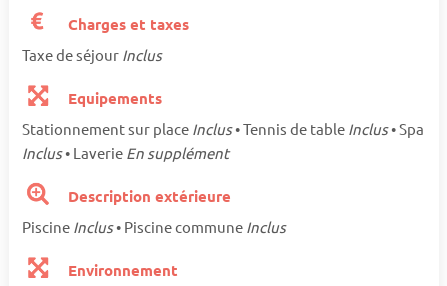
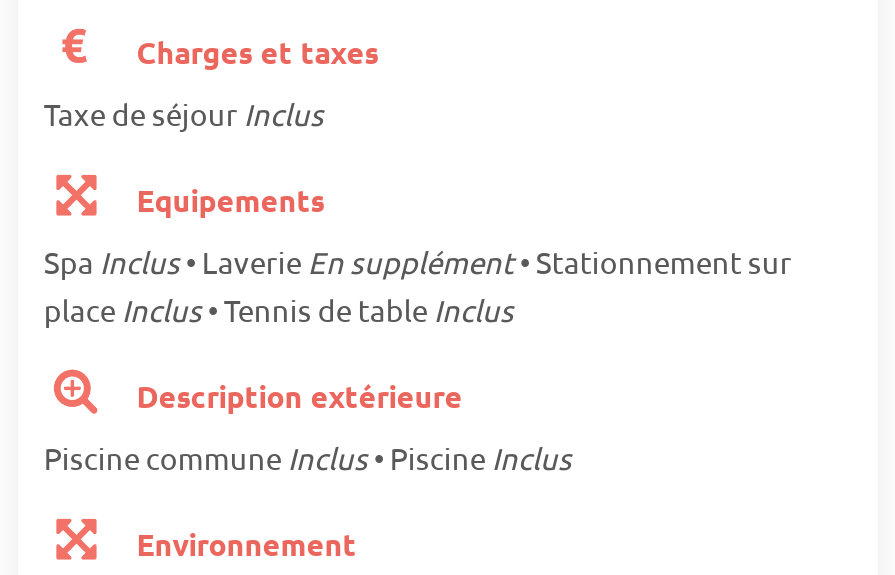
[22,119,424,162] Stationnement sur place Inclus • Tennis de table Inclus • Spa | Inclus • Laverie En supplément -> [44,242,792,328] Spa Inclus• Laverie En supplément• Stationnement sur | place Inclus• Tennis de table Inclus
[22,217,286,236] Piscine Inclus• Piscine commune Inclus -> [44,438,572,476] Piscine commune Inclus• Piscine Inclus

